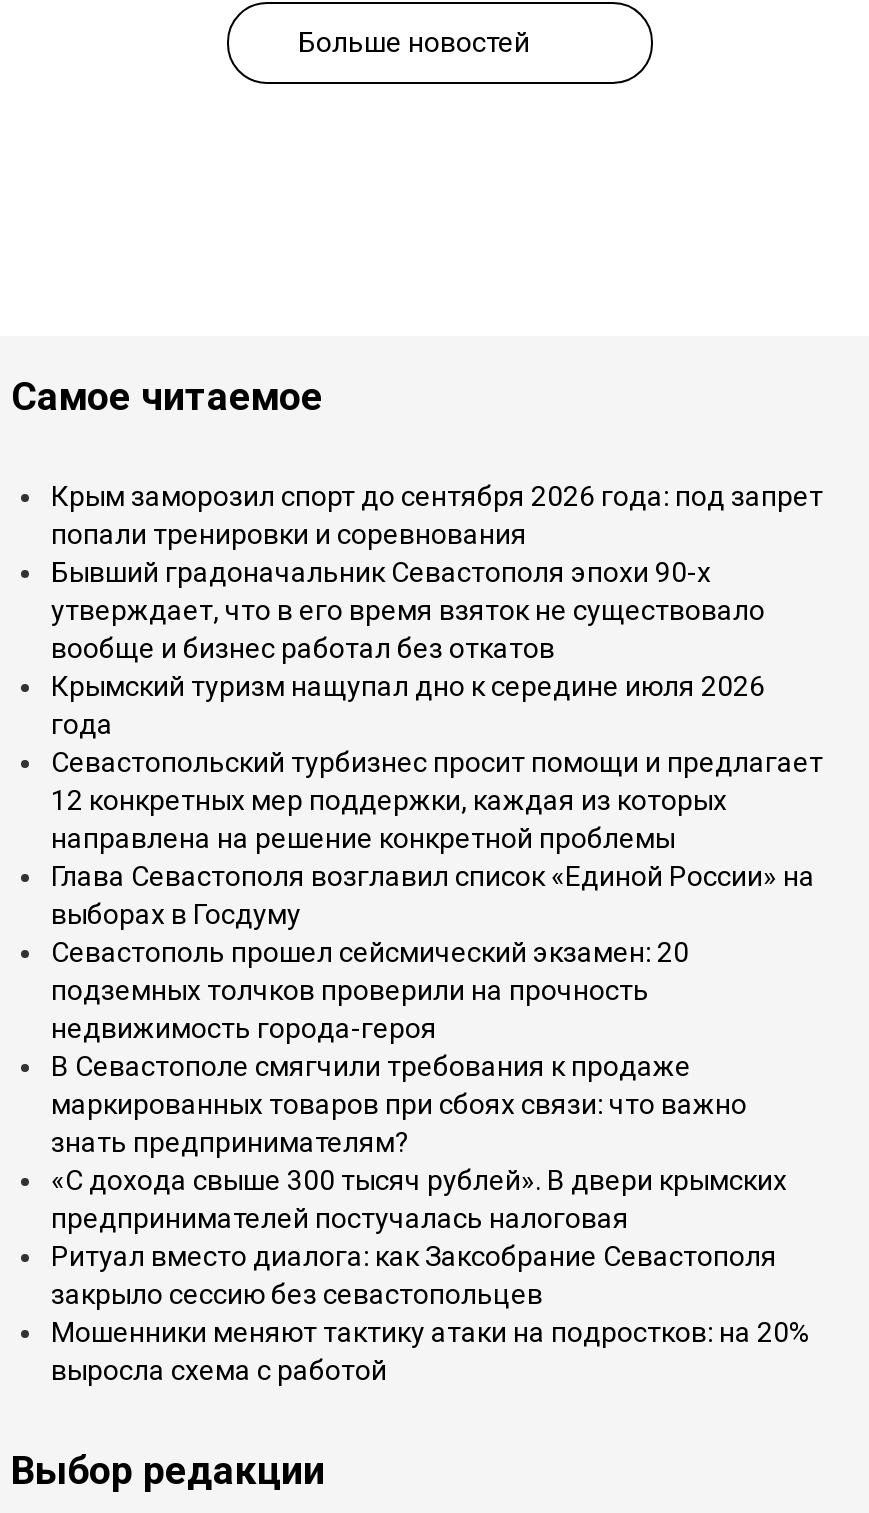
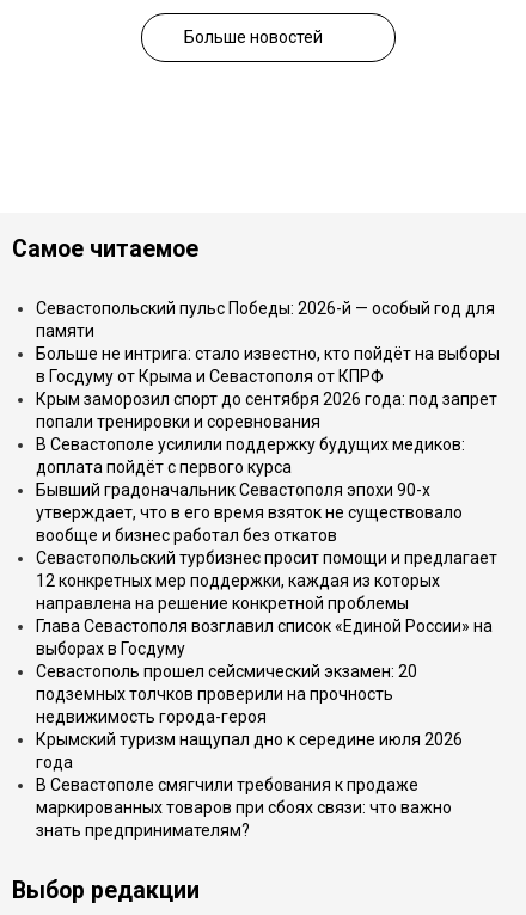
none -> [36,299,500,386] Севастопольский пульс Победы: 2026-й — особый год для | памяти | Больше не интрига: стало известно, кто пойдёт на выборы | в Госдуму от Крыма и Севастополя от КПРФ
moved [51,480,823,550] -> [36,389,497,431]: Крым заморозил спорт до сентября 2026 года: под запрет | попали тренировки и соревнования
none -> [36,435,465,477] В Севастополе усилили поддержку будущих медиков: | доплата пойдёт с первого курса
moved [51,556,765,664] -> [36,480,463,545]: Бывший градоначальник Севастополя эпохи 90-х | утверждает, что в его время взяток не существовало | вообще и бизнес работал без откатов
moved [51,670,765,740] -> [36,730,463,772]: Крымский туризм нащупал дно к середине июля 2026 | года
moved [51,746,823,1044] -> [36,548,497,726]: Севастопольский турбизнес просит помощи и предлагает | 12 конкретных мер поддержки, каждая из которых | направлена на решение конкретной проблемы | Глава Севастополя возглавил список «Единой России» на | выборах в Госдуму | Севастополь прошел сейсмический экзамен: 20 | подземных толчков проверили на прочность | недвижимость города-героя
moved [51,1050,747,1158] -> [36,775,452,840]: В Севастополе смягчили требования к продаже | маркированных товаров при сбоях связи: что важно | знать предпринимателям?
[51,1164,811,1386] «С дохода свыше 300 тысяч рублей». В двери крымских | предпринимателей постучалась налоговая | Ритуал вместо диалога: как Заксобрание Севастополя | закрыло сессию без севастопольцев | Мошенники меняют тактику атаки на подростков: на 20% | выросла схема с работой -> none

